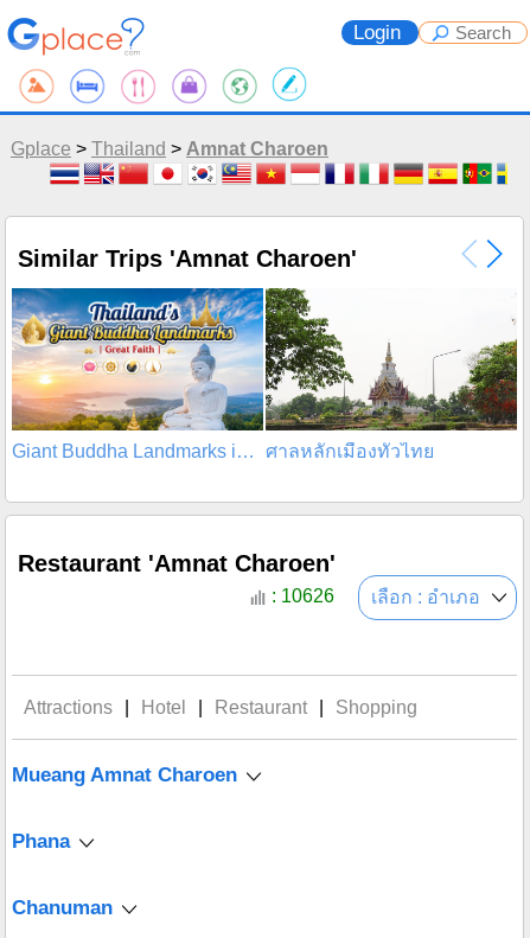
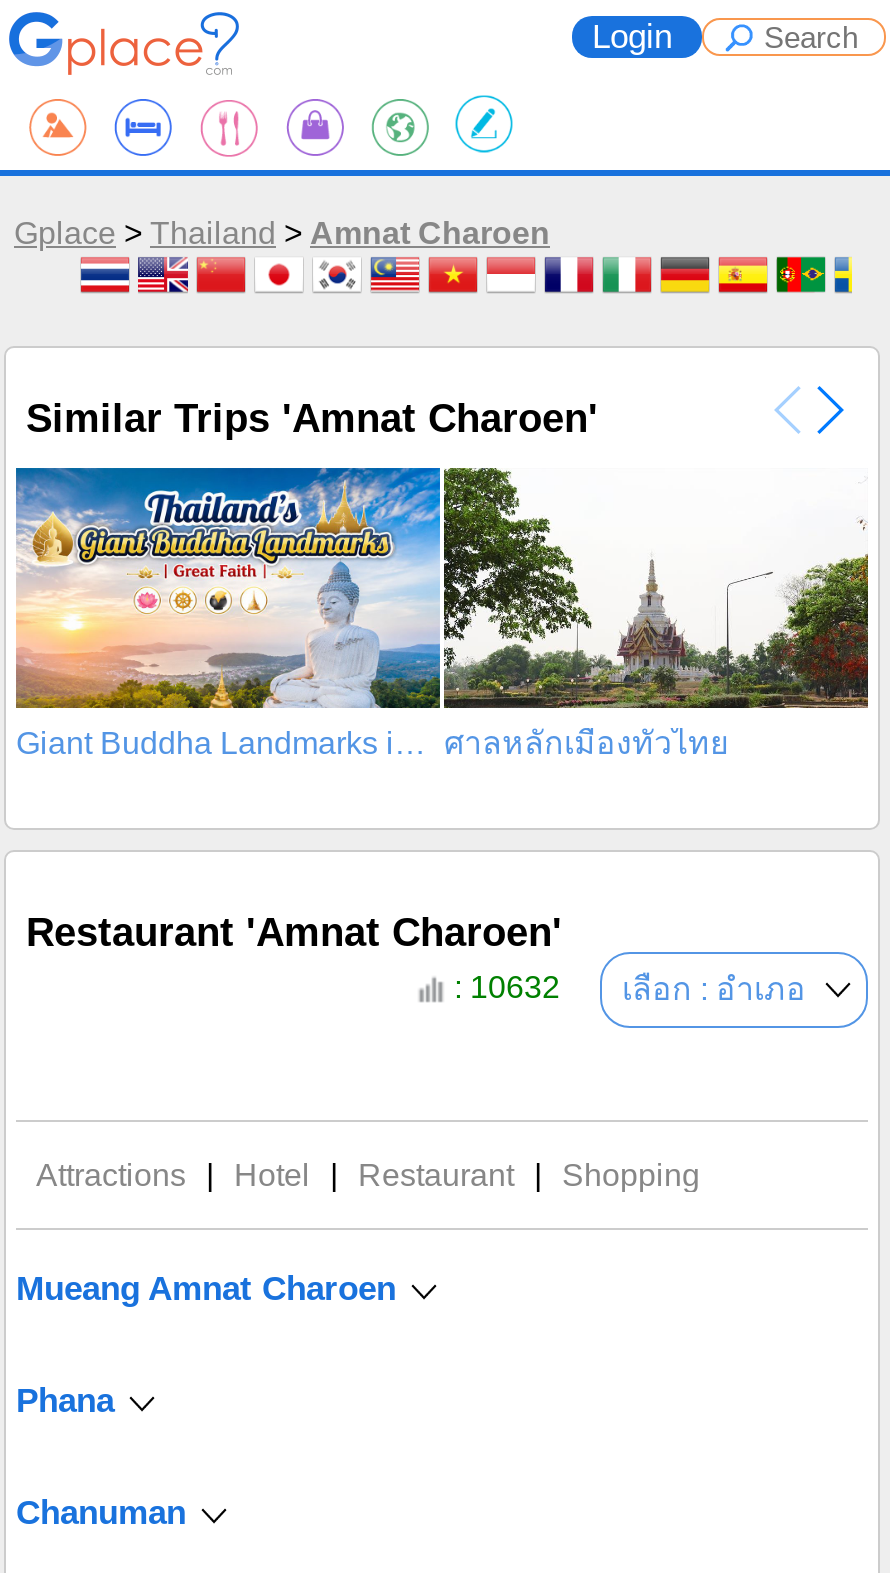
[267,586,480,607] : 10626 เลือก : อำเภอ -> [446,970,806,1006] : 10632 เลือก : อำเภอ

